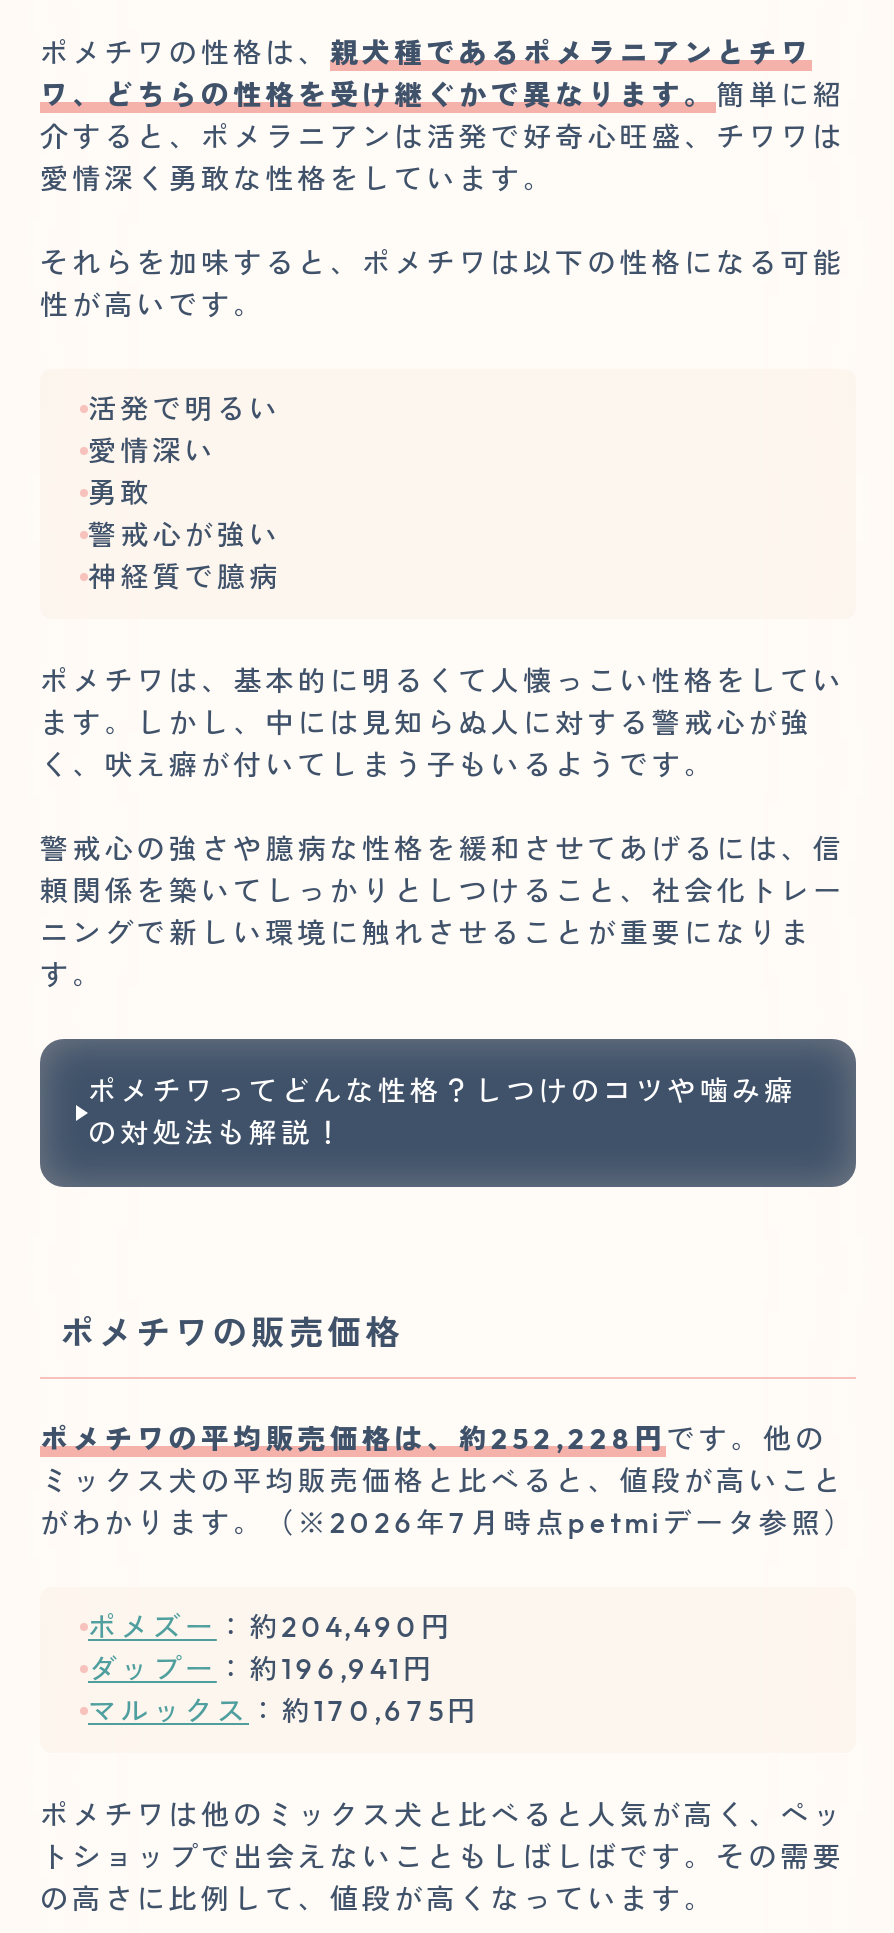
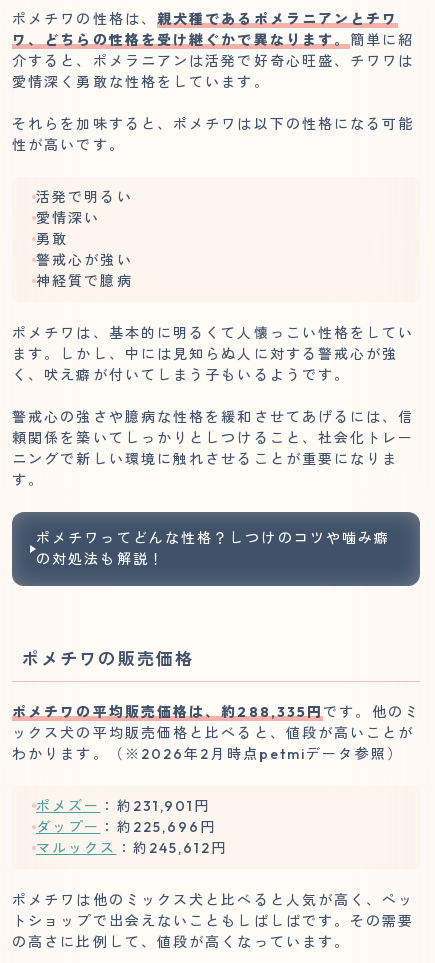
[40,1420,856,1540] ポメチワの平均販売価格は、約252,228円です。他の | ミックス犬の平均販売価格と比べると、値段が高いこと | がわかります。（※2026年7月時点petmiデータ参照） -> [12,702,420,762] ポメチワの平均販売価格は、約288,335円です。他のミ | ックス犬の平均販売価格と比べると、値段が高いことが | わかります。（※2026年2月時点petmiデータ参照）
[88,1608,479,1728] ポメズー：約204,490円 | ダップー：約196,941円 | マルックス：約170,675円 -> [36,796,227,856] ポメズー：約231,901円 | ダップー：約225,696円 | マルックス：約245,612円

